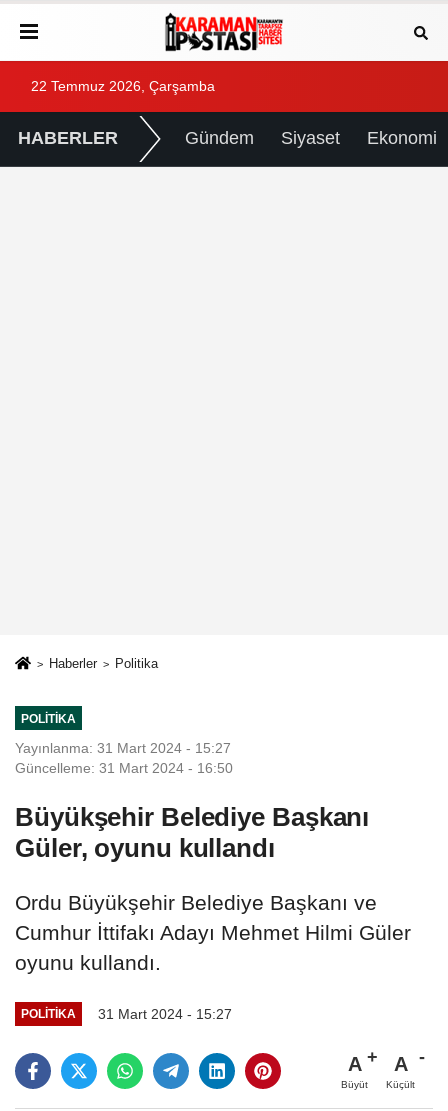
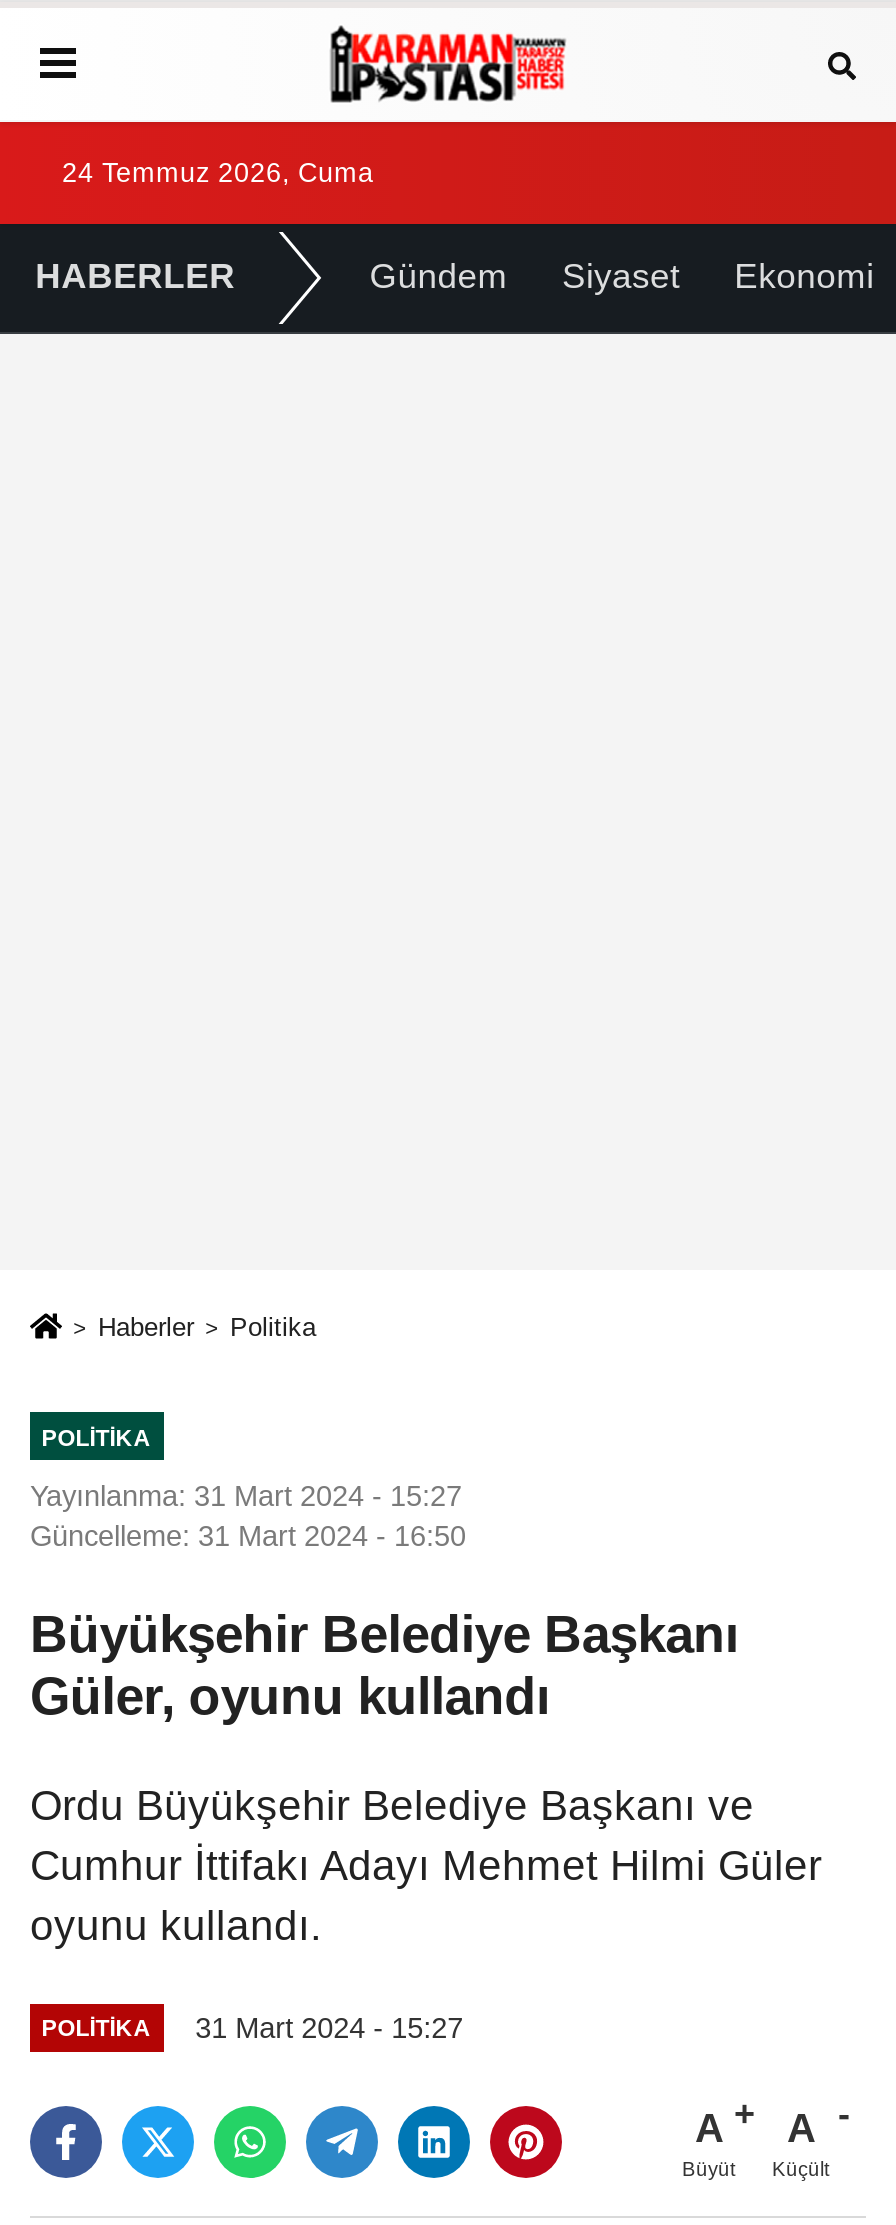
[31,79,215,94] 22 Temmuz 2026, Çarşamba -> [62,158,374,188] 24 Temmuz 2026, Cuma

